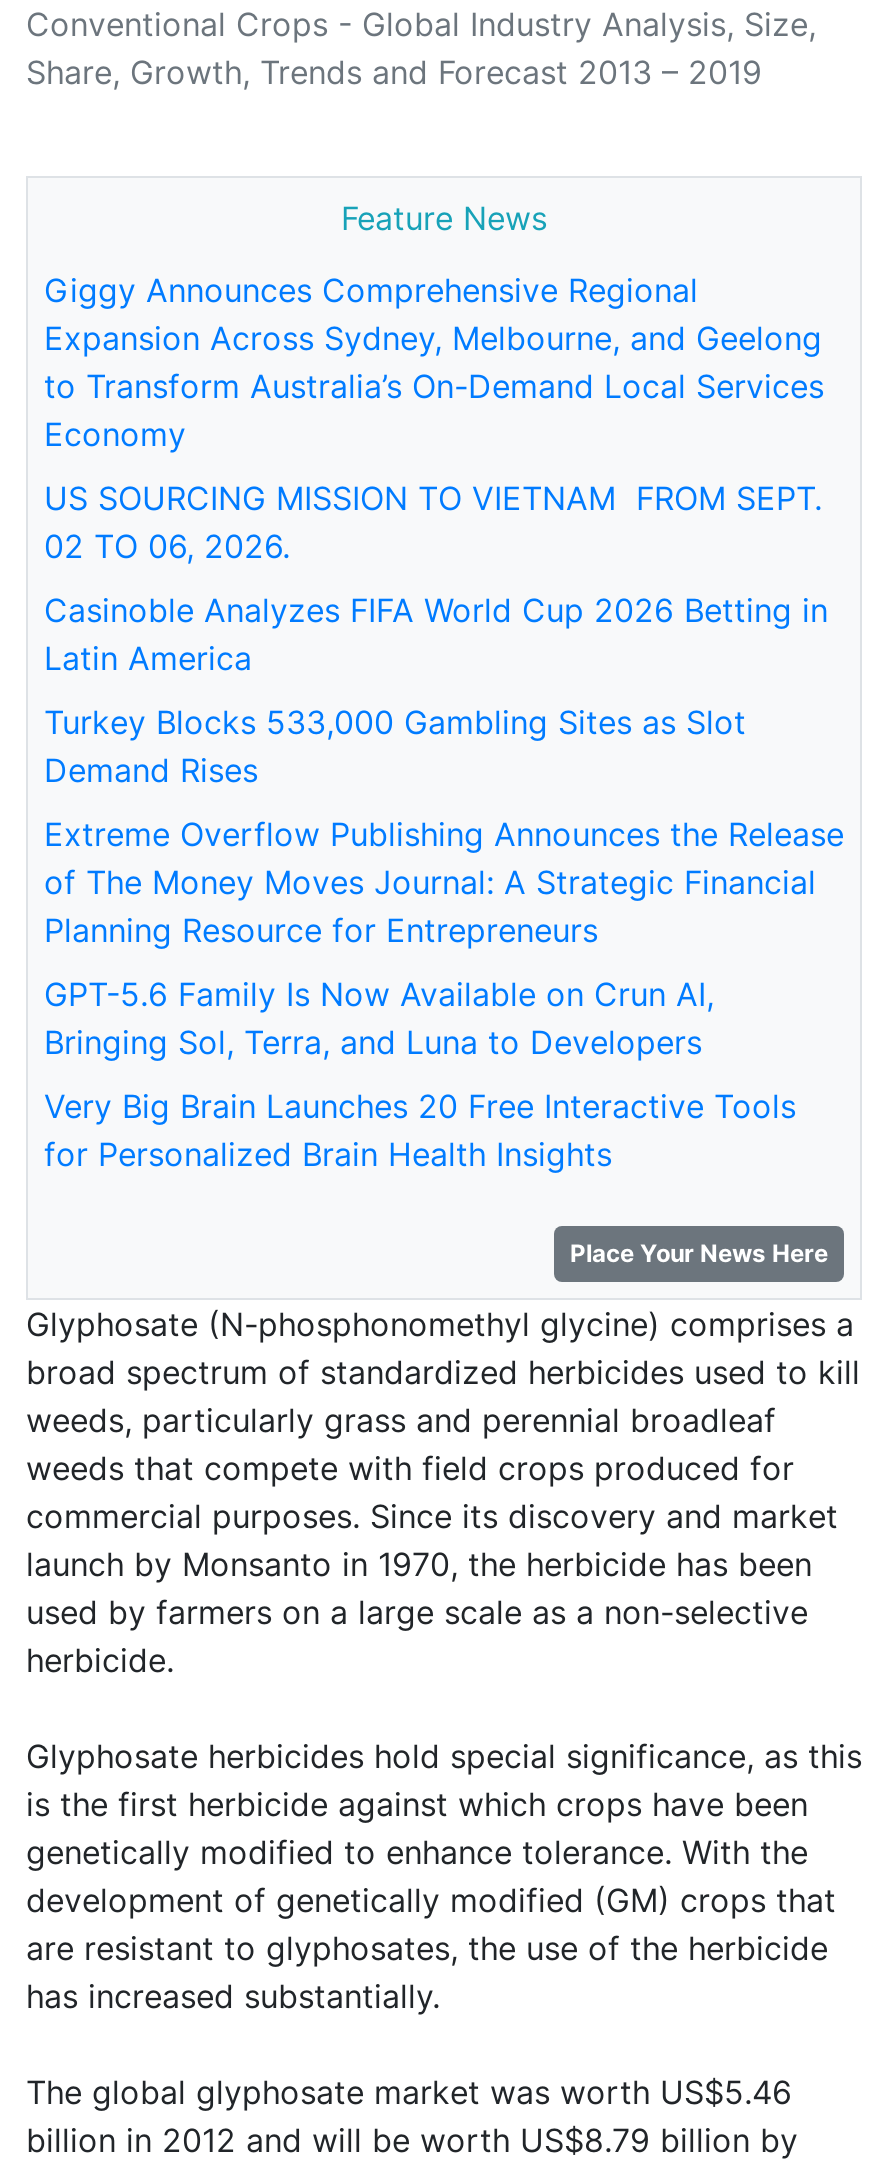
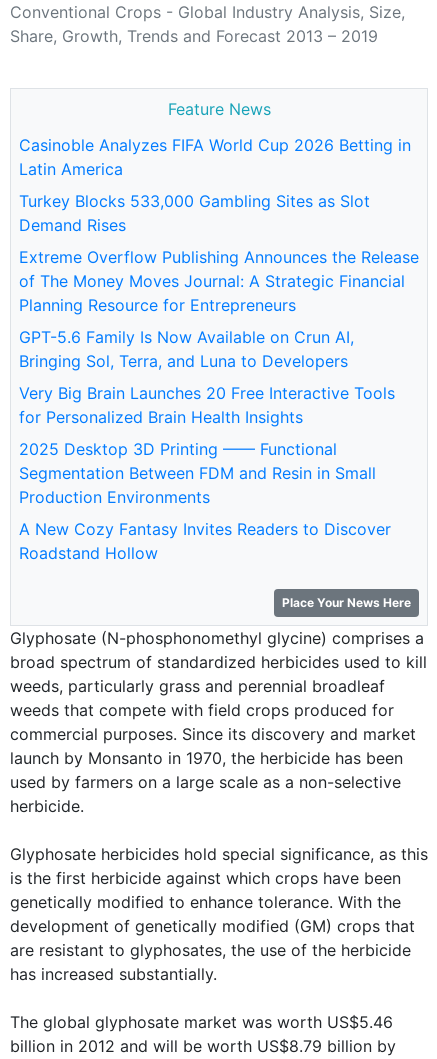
[44,270,824,566] Giggy Announces Comprehensive Regional | Expansion Across Sydney, Melbourne, and Geelong | to Transform Australia’s On-Demand Local Services | Economy | US SOURCING MISSION TO VIETNAM FROM SEPT. | 02 TO 06, 2026. -> none
moved [44,590,844,1174] -> [19,135,419,427]: Casinoble Analyzes FIFA World Cup 2026 Betting in | Latin America | Turkey Blocks 533,000 Gambling Sites as Slot | ... | Very Big Brain Launches 20 Free Interactive Tools | for Personalized Brain Health Insights
none -> [19,439,391,563] 2025 Desktop 3D Printing —— Functional | Segmentation Between FDM and Resin in Small | Production Environments | A New Cozy Fantasy Invites Readers to Discover | Roadstand Hollow

